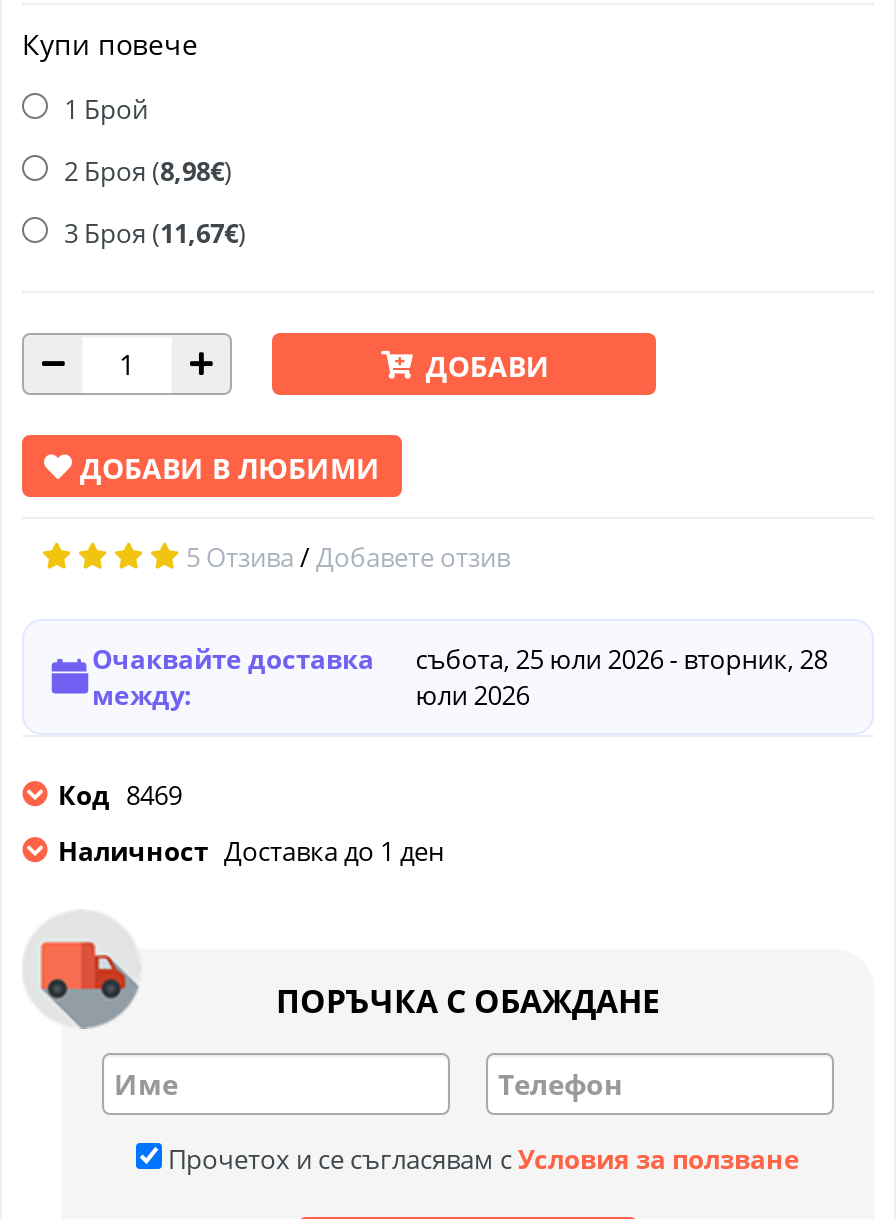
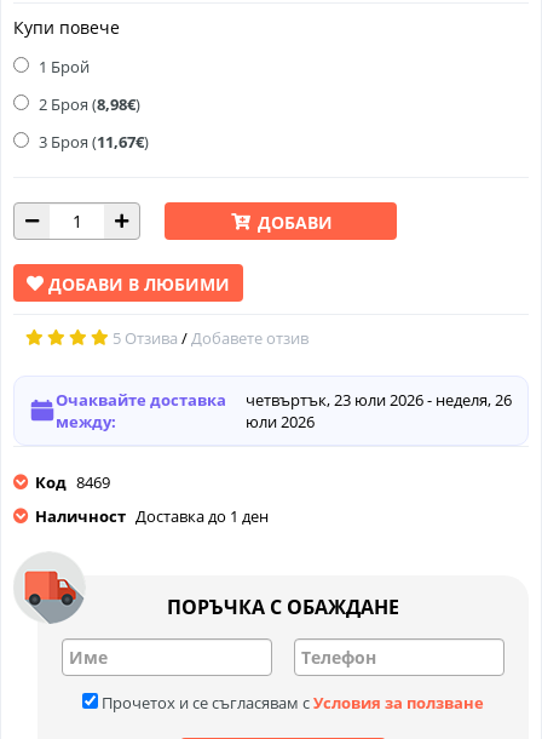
[415,641,827,677] събота, 25 юли 2026 - вторник, 28 -> [246,389,512,411] четвъртък, 23 юли 2026 - неделя, 26

